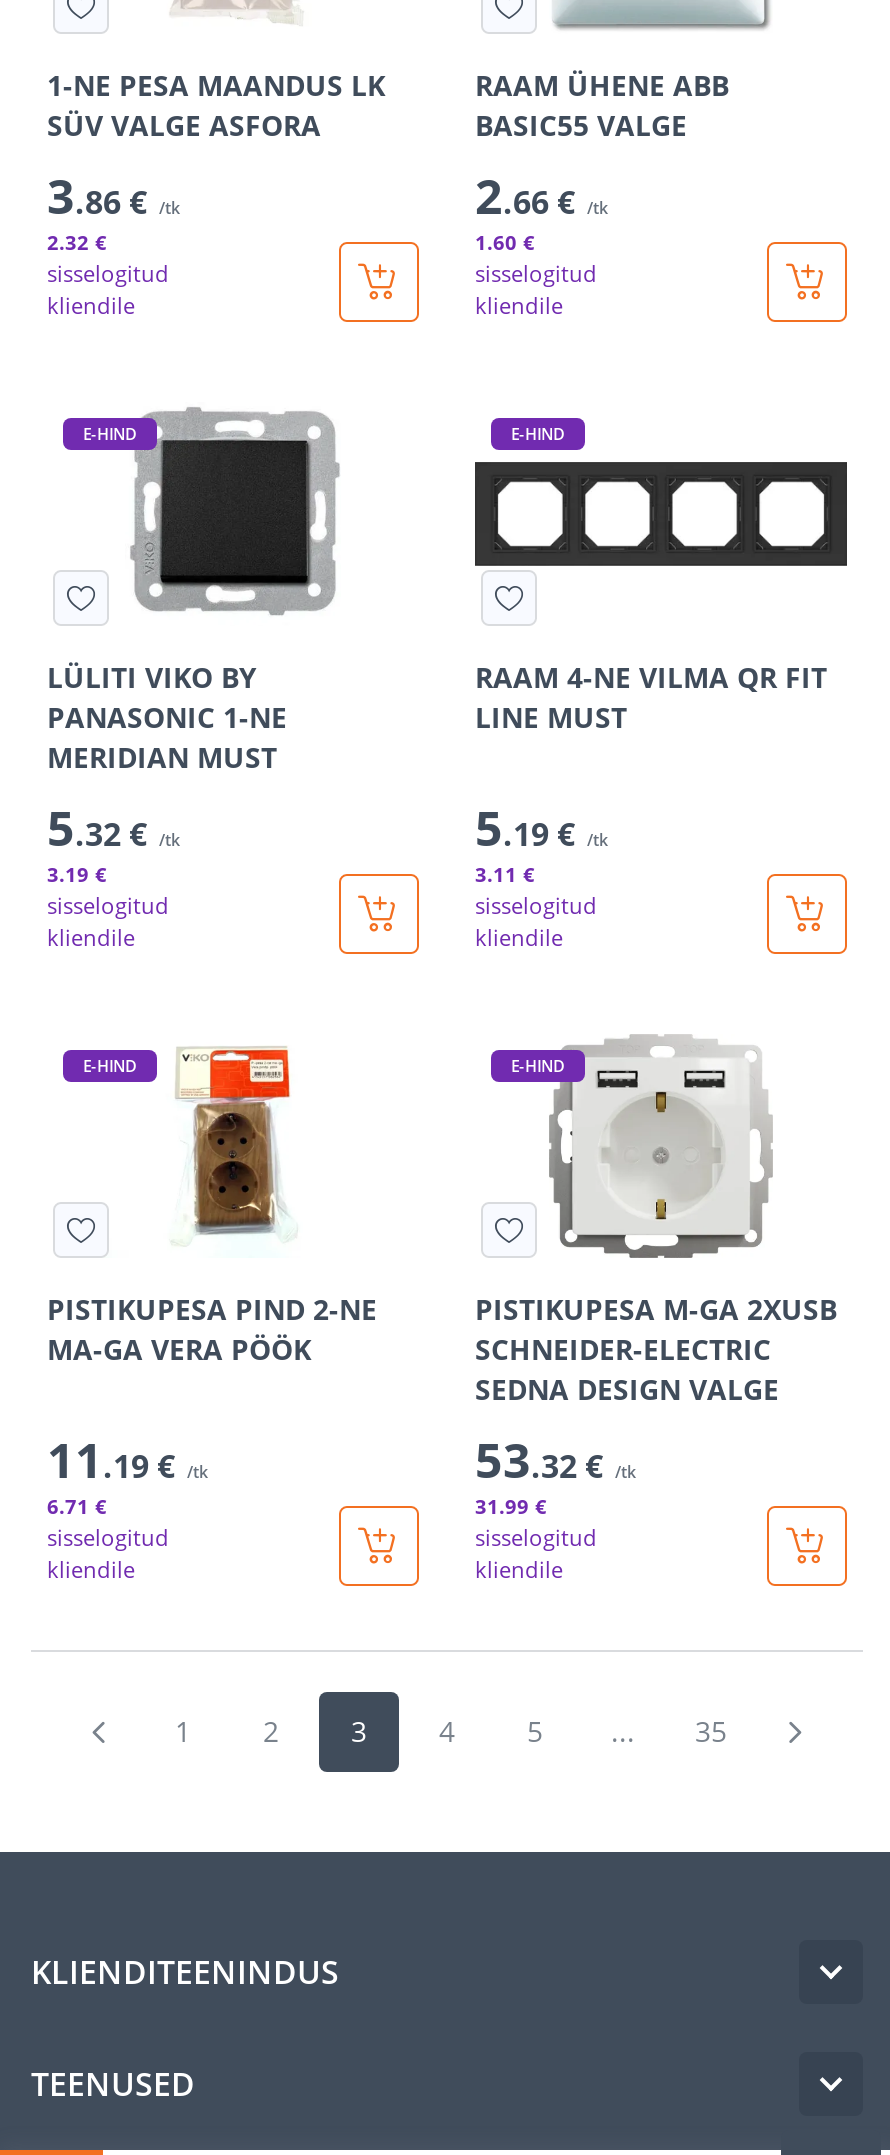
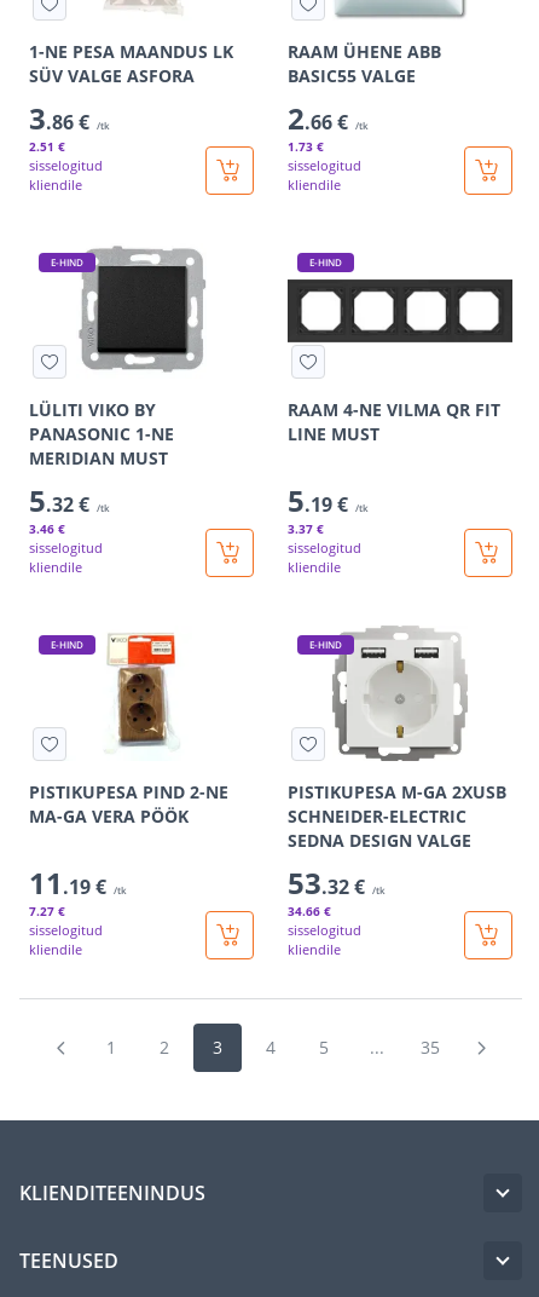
[47,228,107,256] 2.32 € -> [29,138,65,155] 2.51 €
[475,228,535,256] 1.60 € -> [288,138,324,155] 1.73 €
[47,860,107,888] 3.19 € -> [29,520,65,537] 3.46 €
[475,860,535,888] 3.11 € -> [288,520,324,537] 3.37 €
[47,1492,107,1520] 6.71 € -> [29,903,65,920] 7.27 €
[475,1492,547,1520] 31.99 € -> [288,903,331,920] 34.66 €

